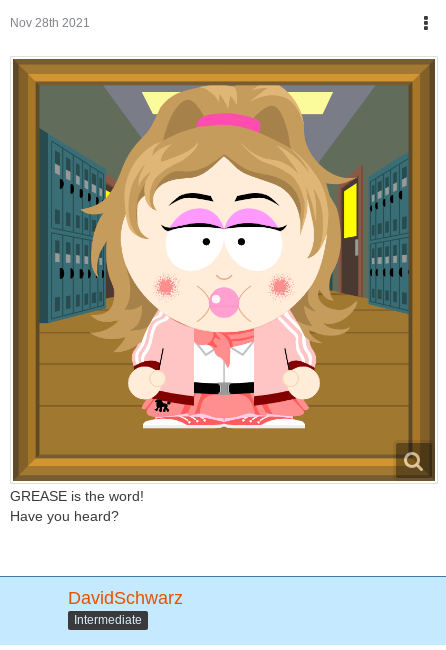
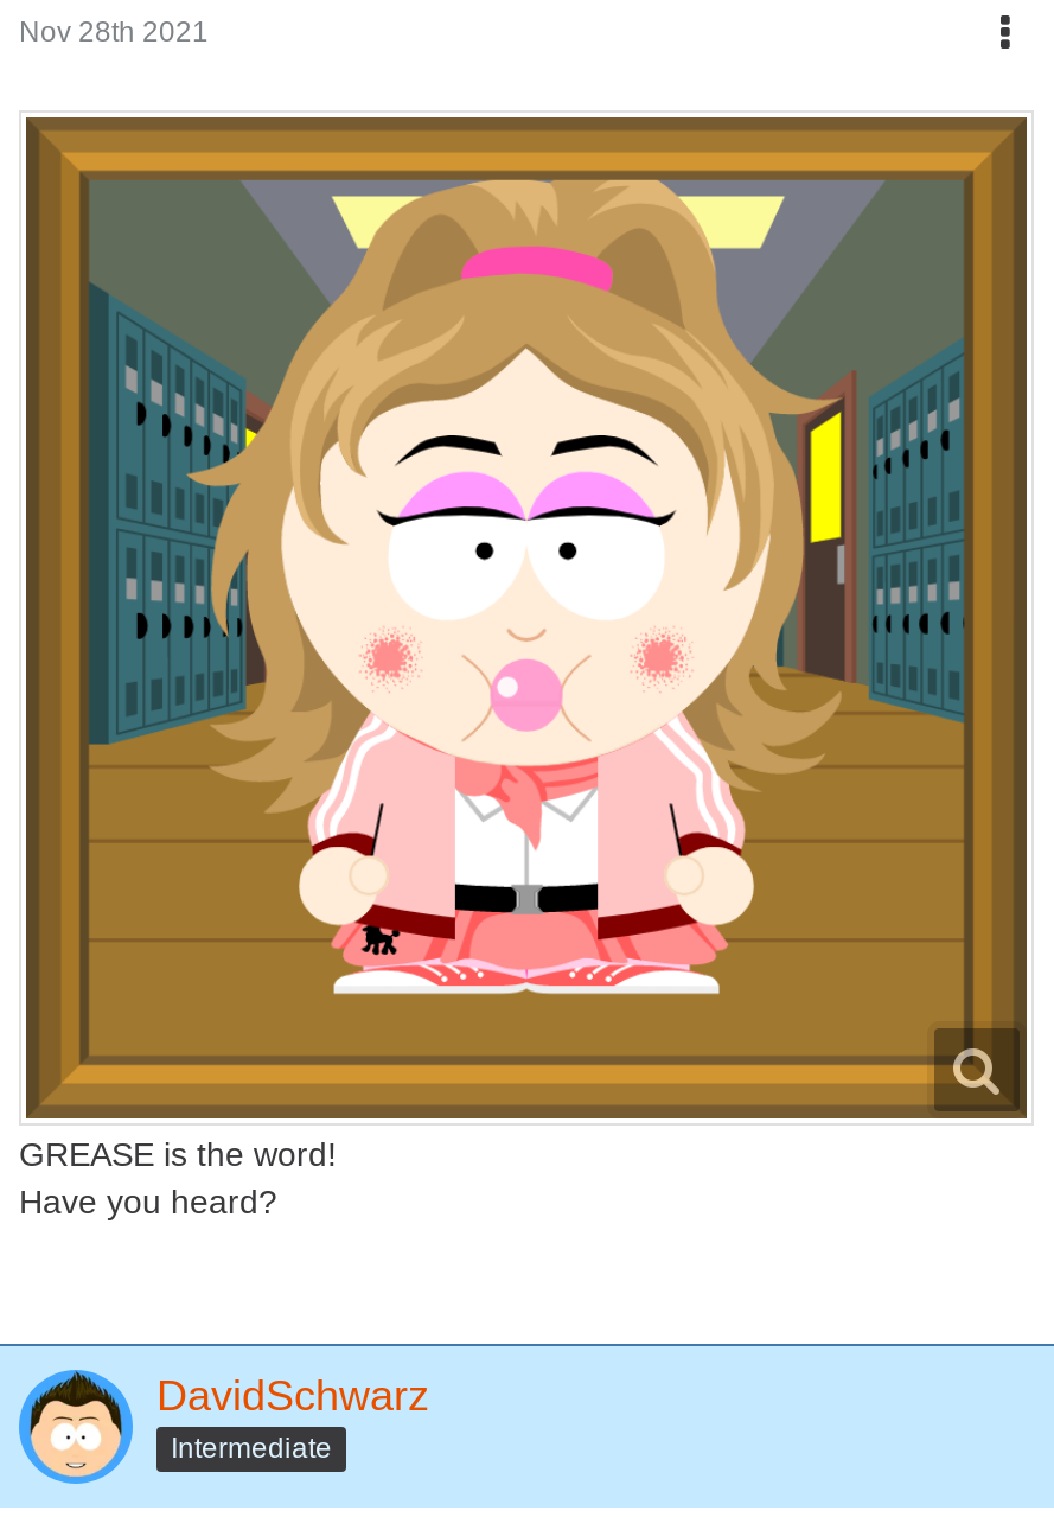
none -> [17,1368,135,1486] [image]

